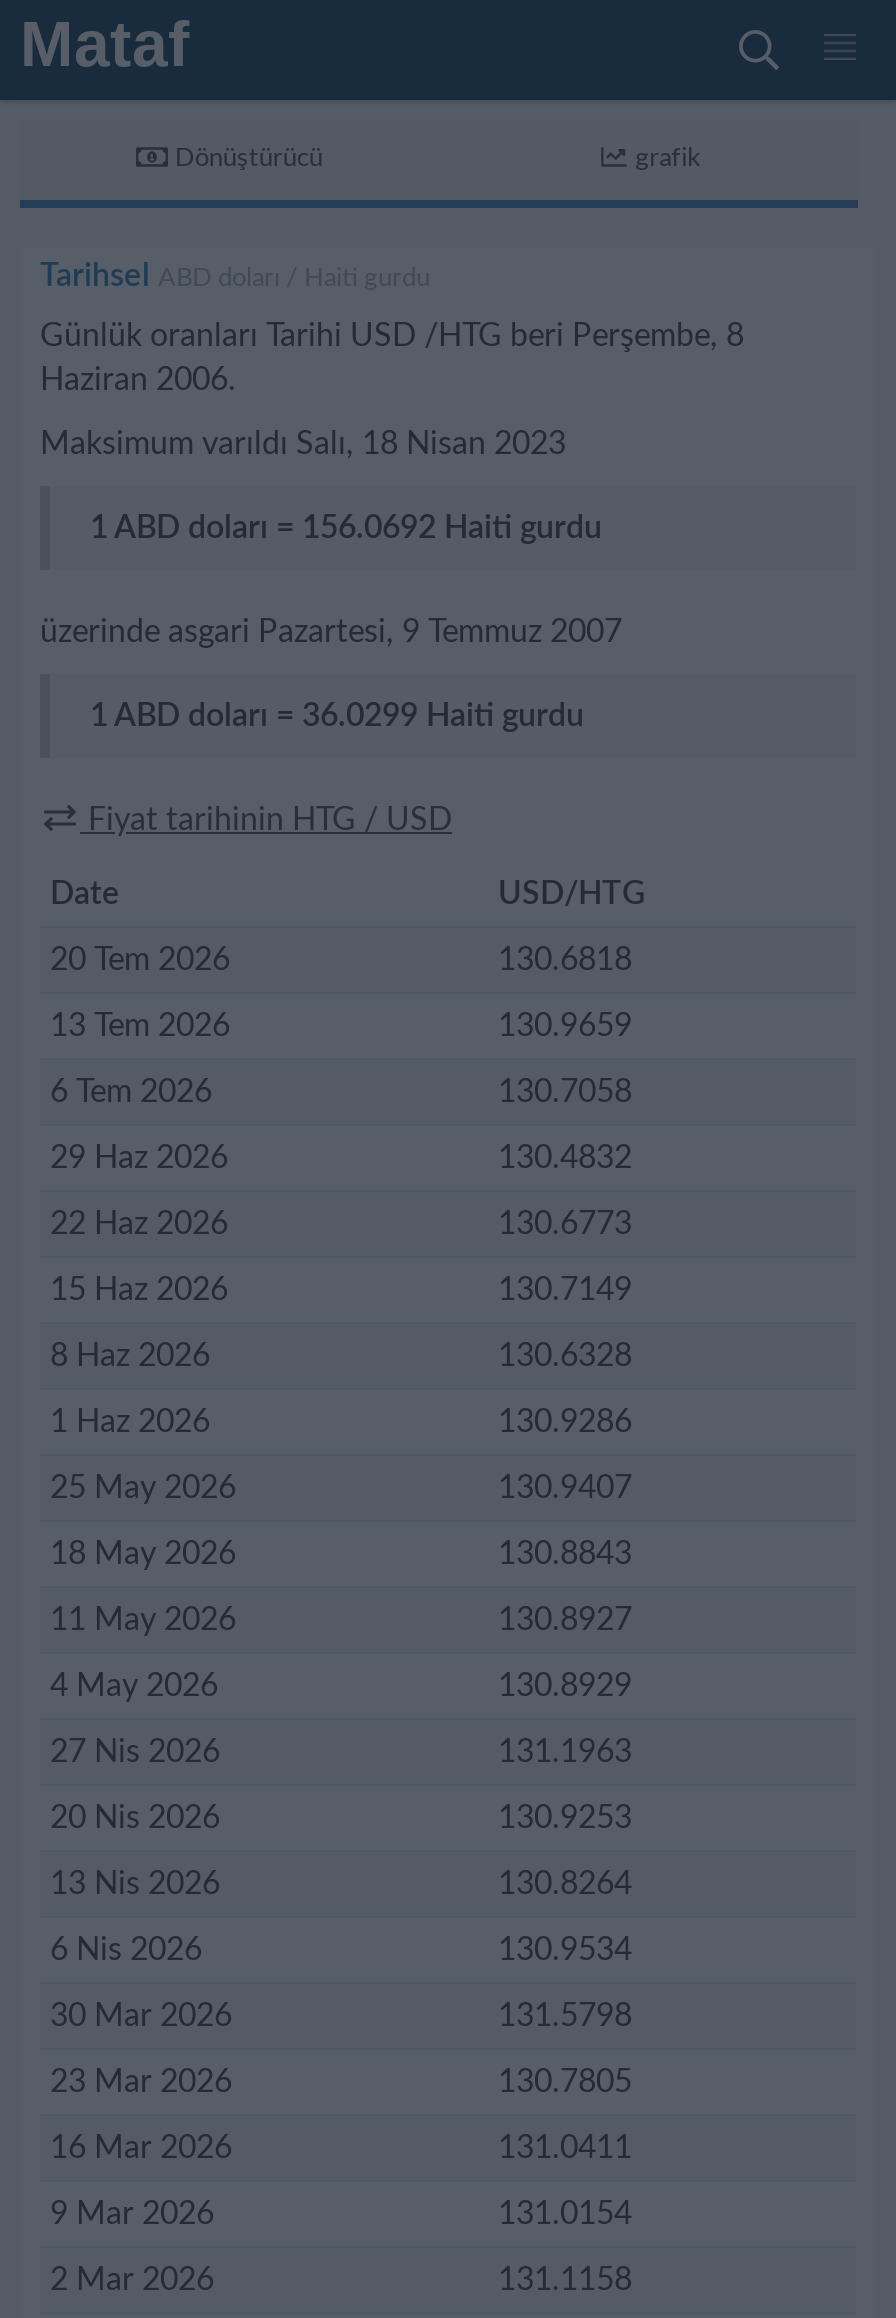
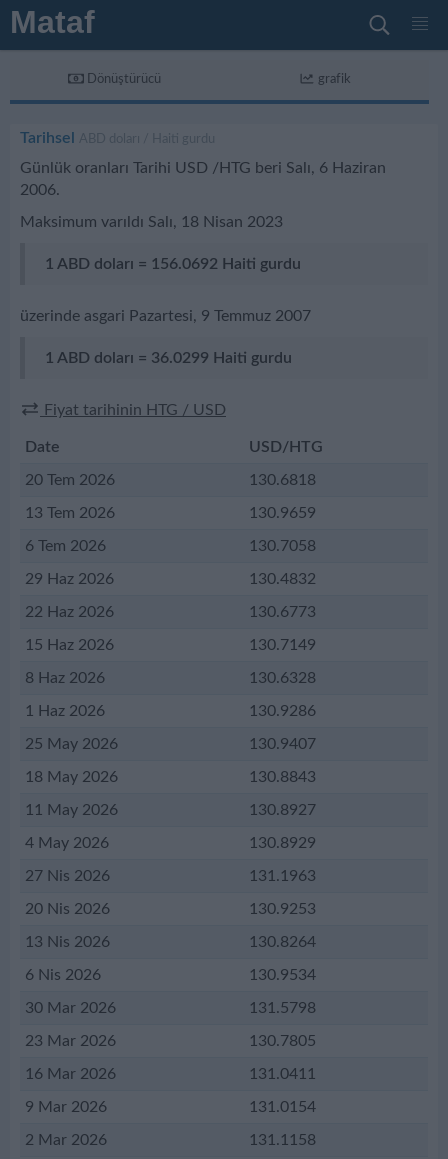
[40,320,744,396] Günlük oranları Tarihi USD /HTG beri Perşembe, 8 | Haziran 2006. -> [20,160,386,198] Günlük oranları Tarihi USD /HTG beri Salı, 6 Haziran | 2006.

